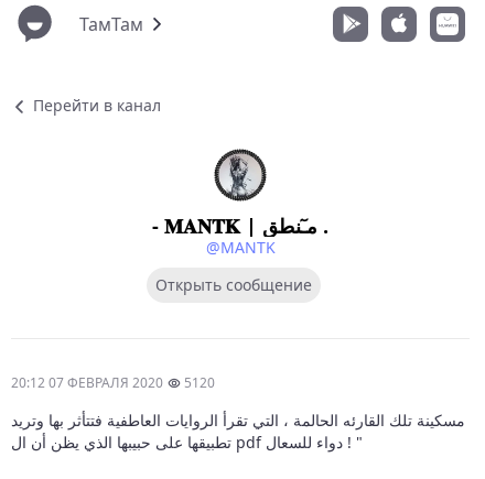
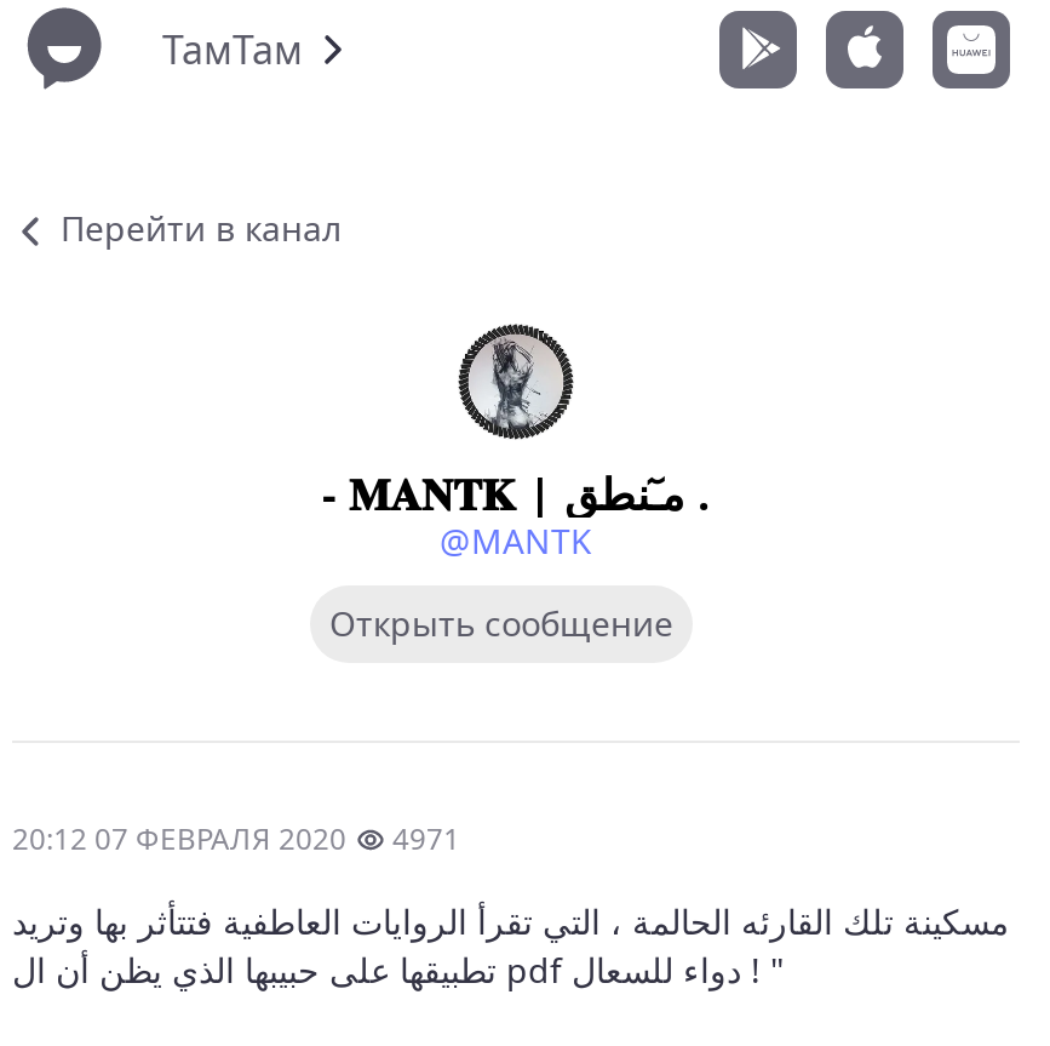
[11,373,215,392] 20:12 07 ФЕВРАЛЯ 2020 5120 -> [12,818,460,859] 20:12 07 ФЕВРАЛЯ 2020 4971

